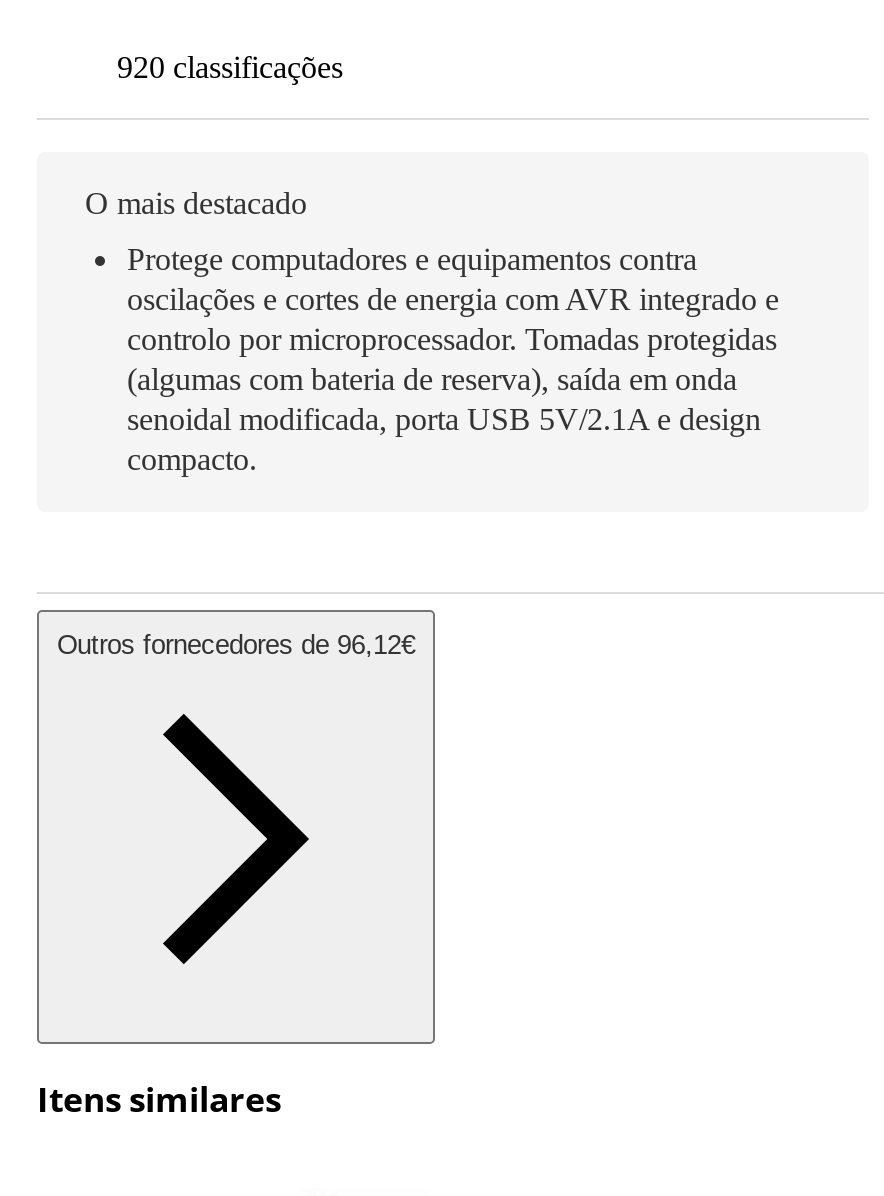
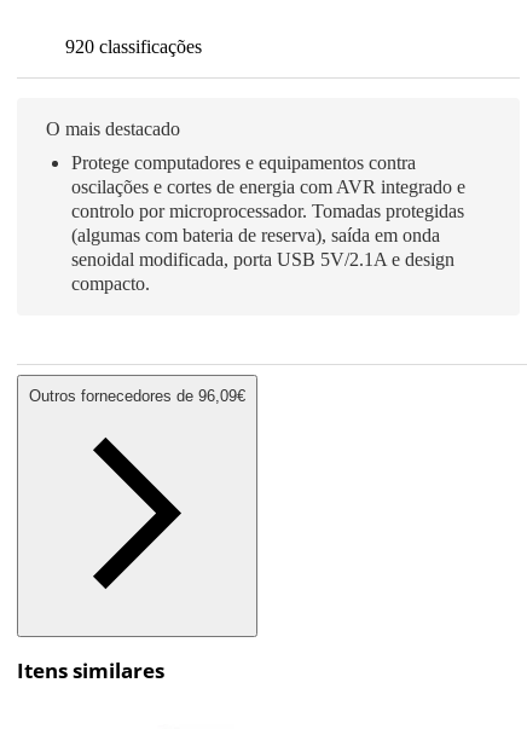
[57,631,415,661] Outros fornecedores de 96,12€ -> [29,387,245,405] Outros fornecedores de 96,09€

